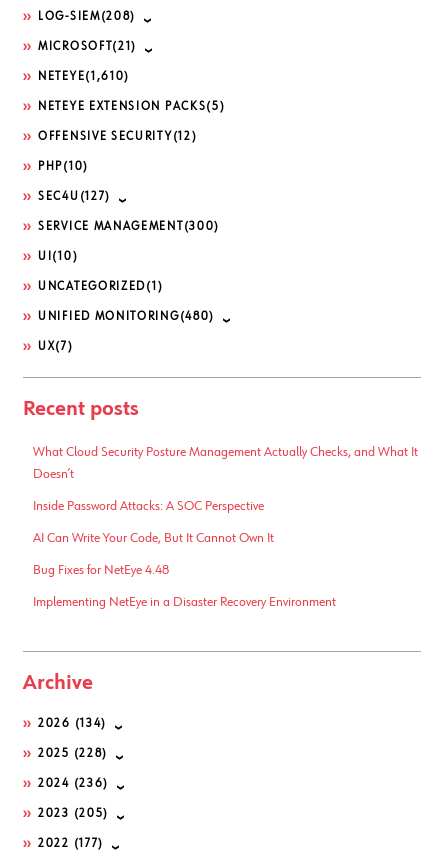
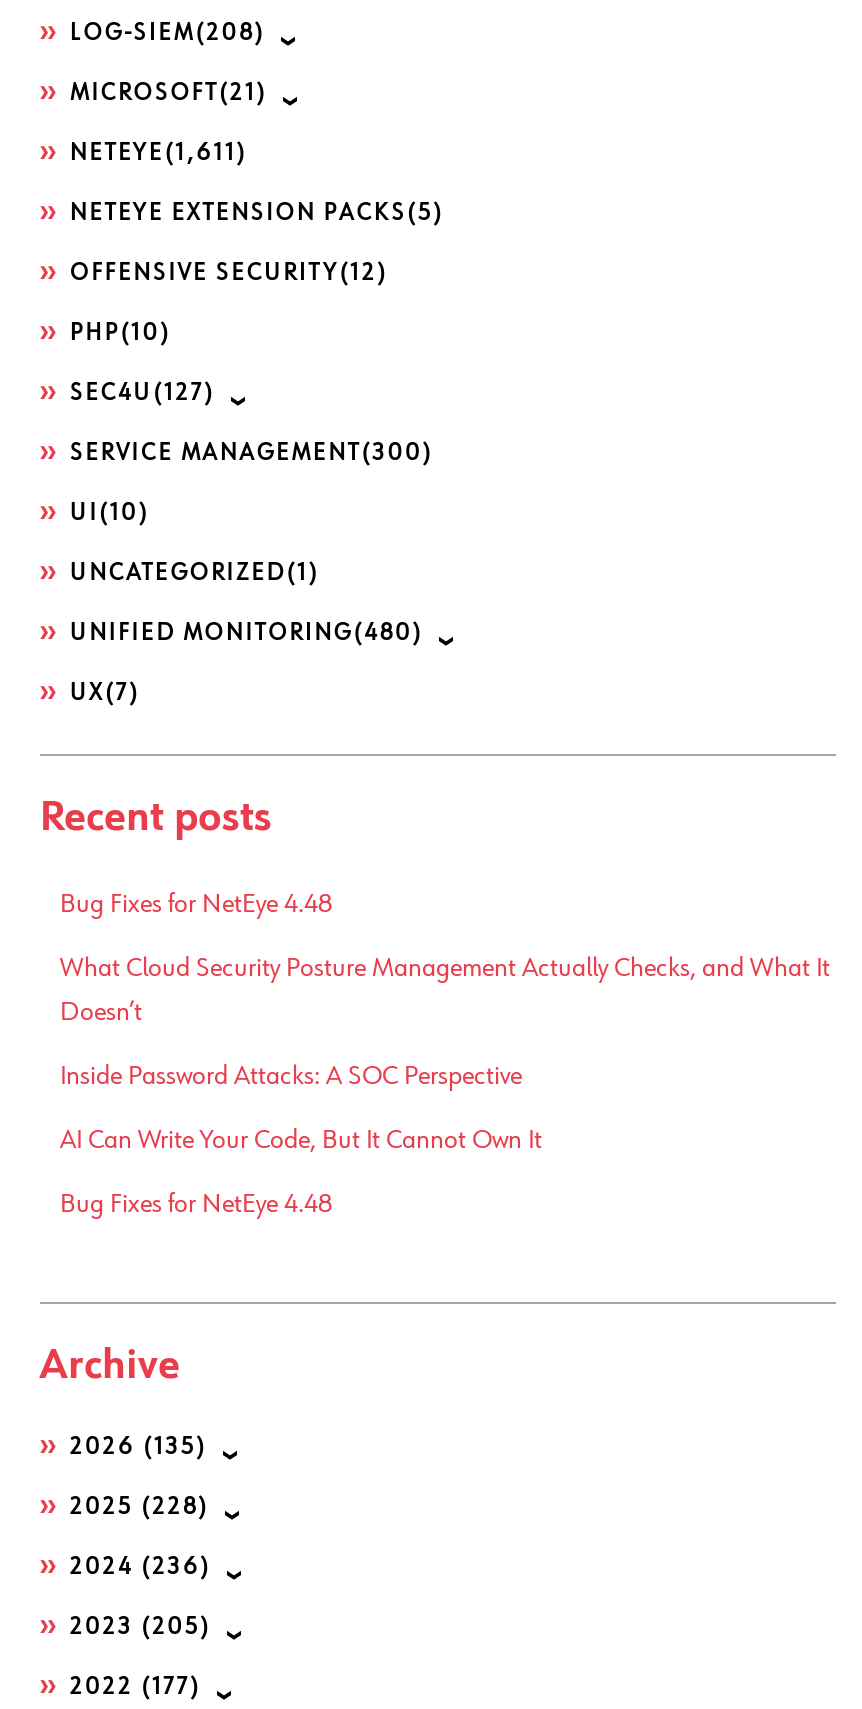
[38,71,130,83] NETEYE (1,610) -> [70,142,248,166] NETEYE (1,611)
none -> [60,890,332,918] Bug Fixes for NetEye 4.48
moved [33,445,418,577] -> [60,954,830,1218]: What Cloud Security Posture Management Actually Checks, and What It | Doesn’t | Inside Password Attacks: A SOC Perspective | AI Can Write Your Code, But It Cannot Own It | Bug Fixes for NetEye 4.48
[33,595,336,609] Implementing NetEye in a Disaster Recovery Environment -> none
[38,718,107,730] 2026 (134) -> [70,1436,208,1460] 2026 (135)

